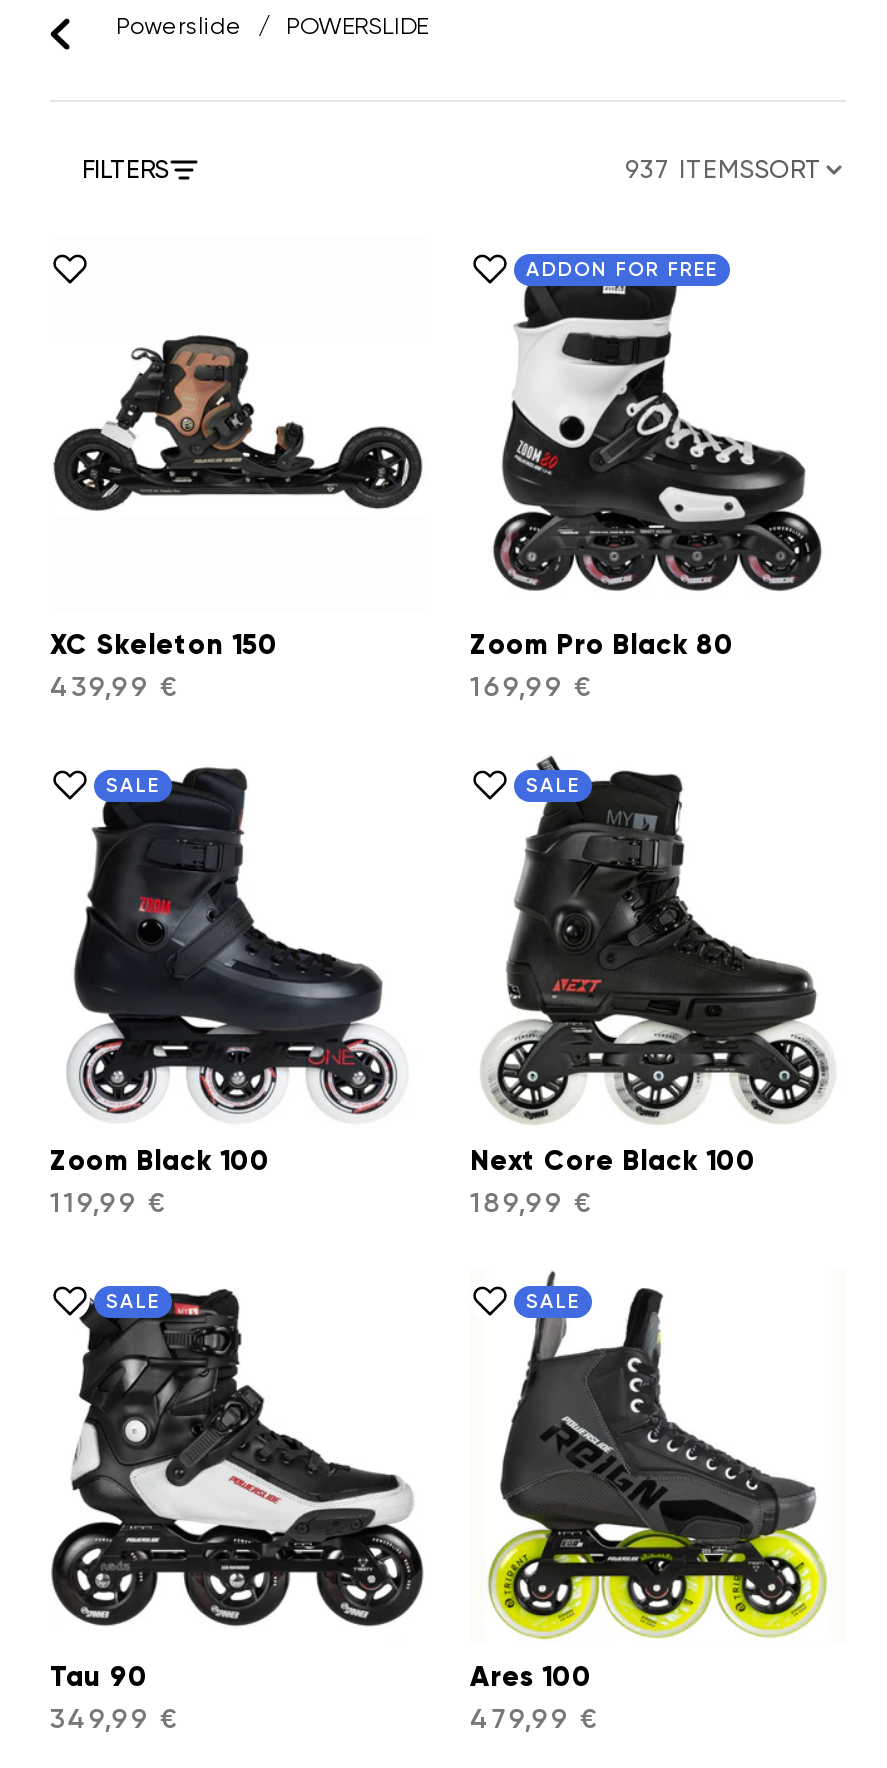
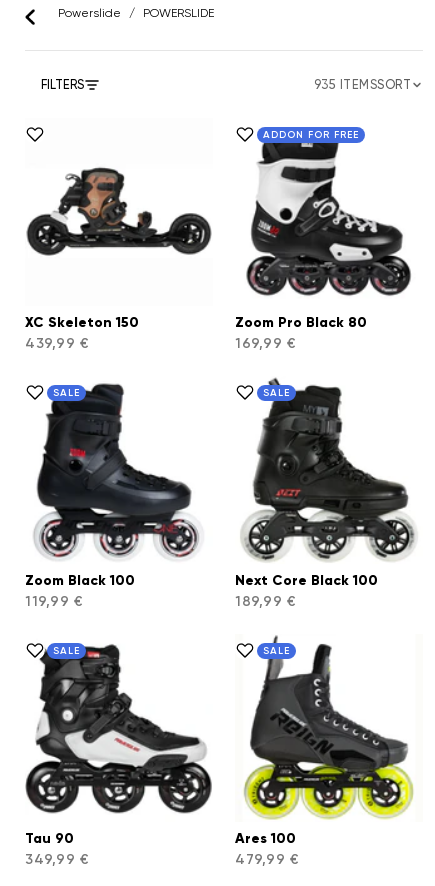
[625,154,822,184] 937 ITEMSSORT -> [313,77,411,92] 935 ITEMSSORT

